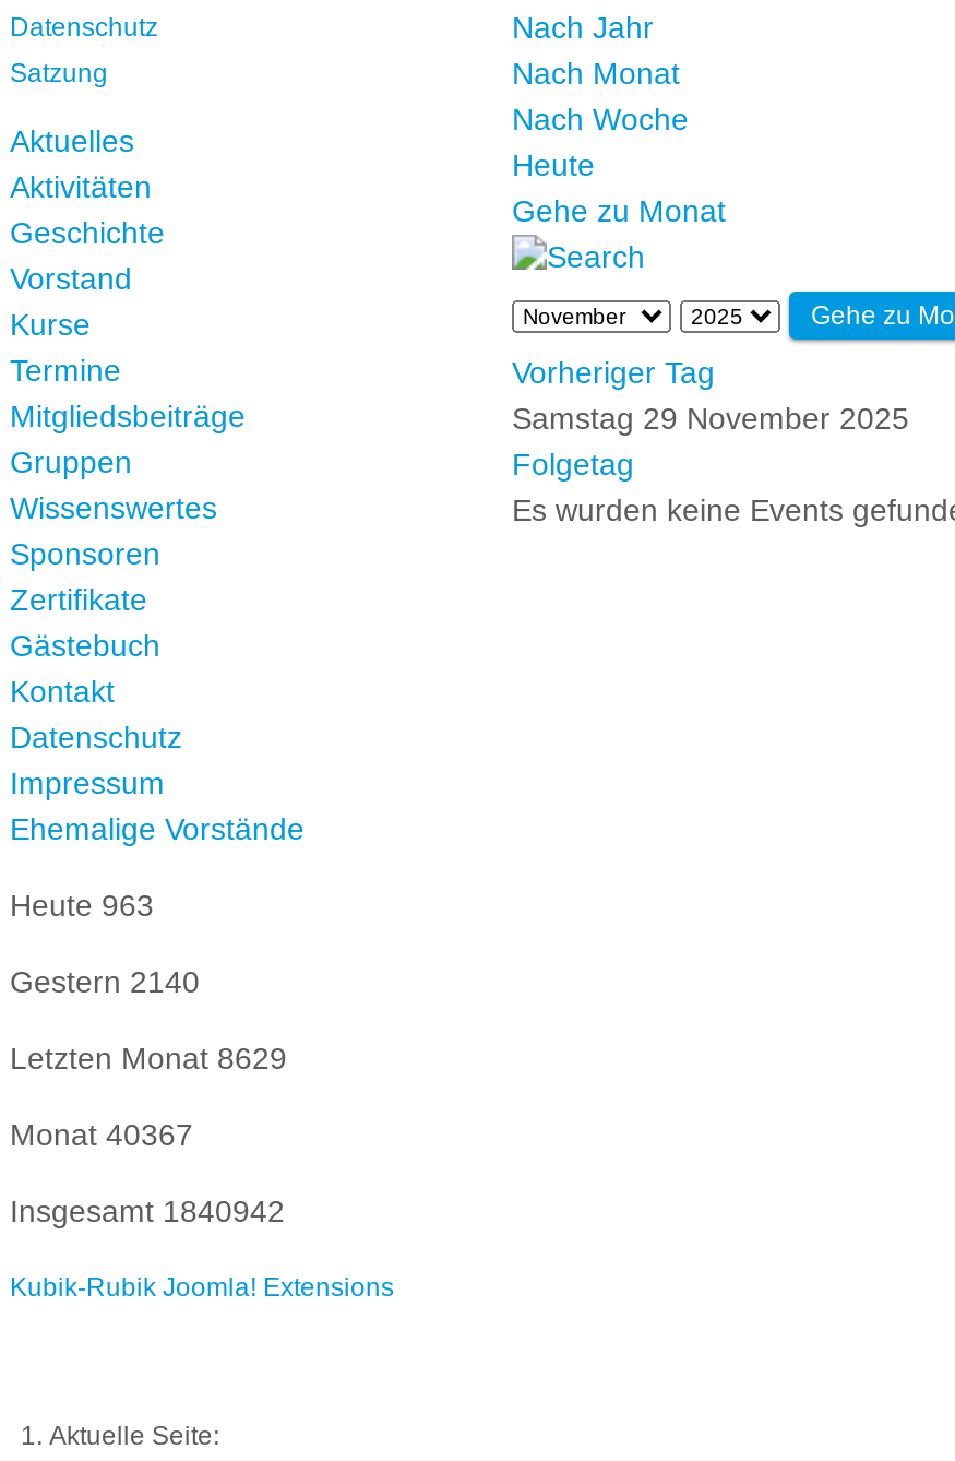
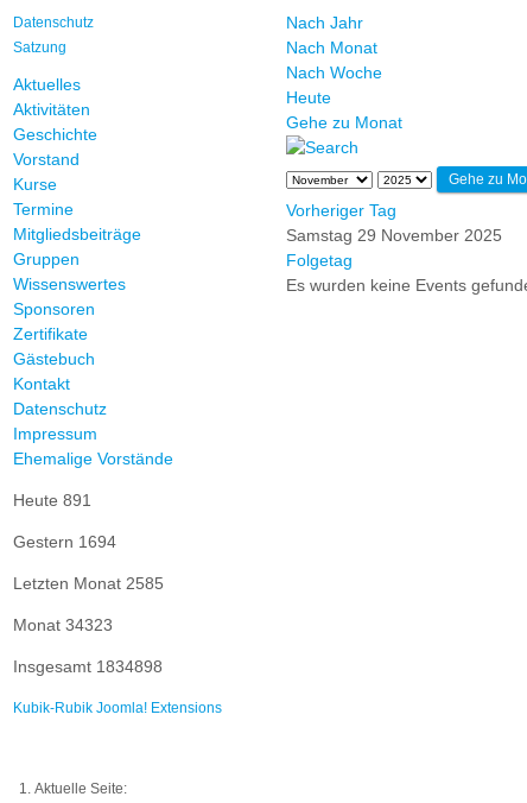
[10,888,154,923] Heute 963 -> [13,491,91,510] Heute 891
[10,964,200,999] Gestern 2140 -> [13,532,116,551] Gestern 1694
[10,1041,287,1076] Letzten Monat 8629 -> [13,574,164,593] Letzten Monat 2585
[10,1117,193,1152] Monat 40367 -> [13,615,113,634] Monat 34323
[10,1193,285,1228] Insgesamt 1840942 -> [13,657,163,676] Insgesamt 1834898

